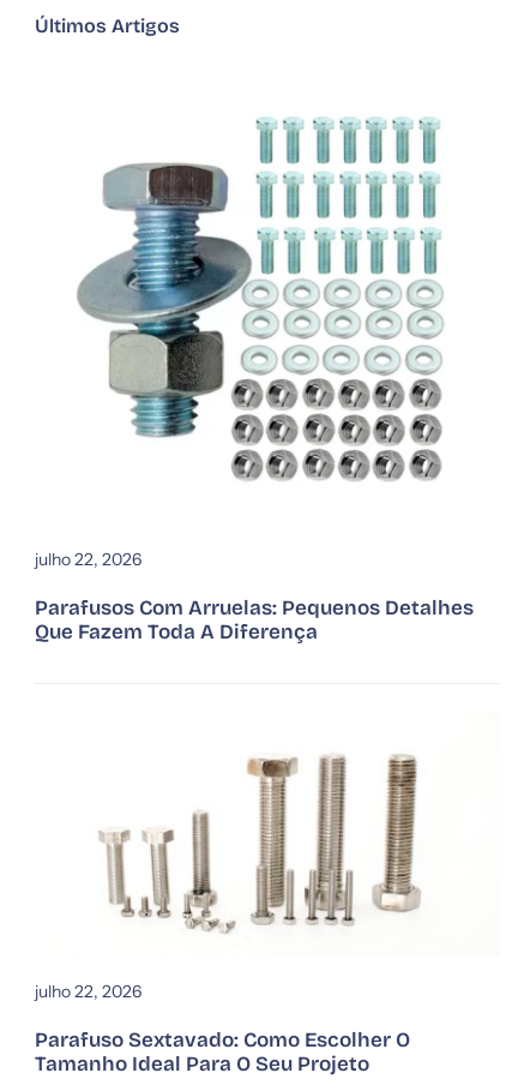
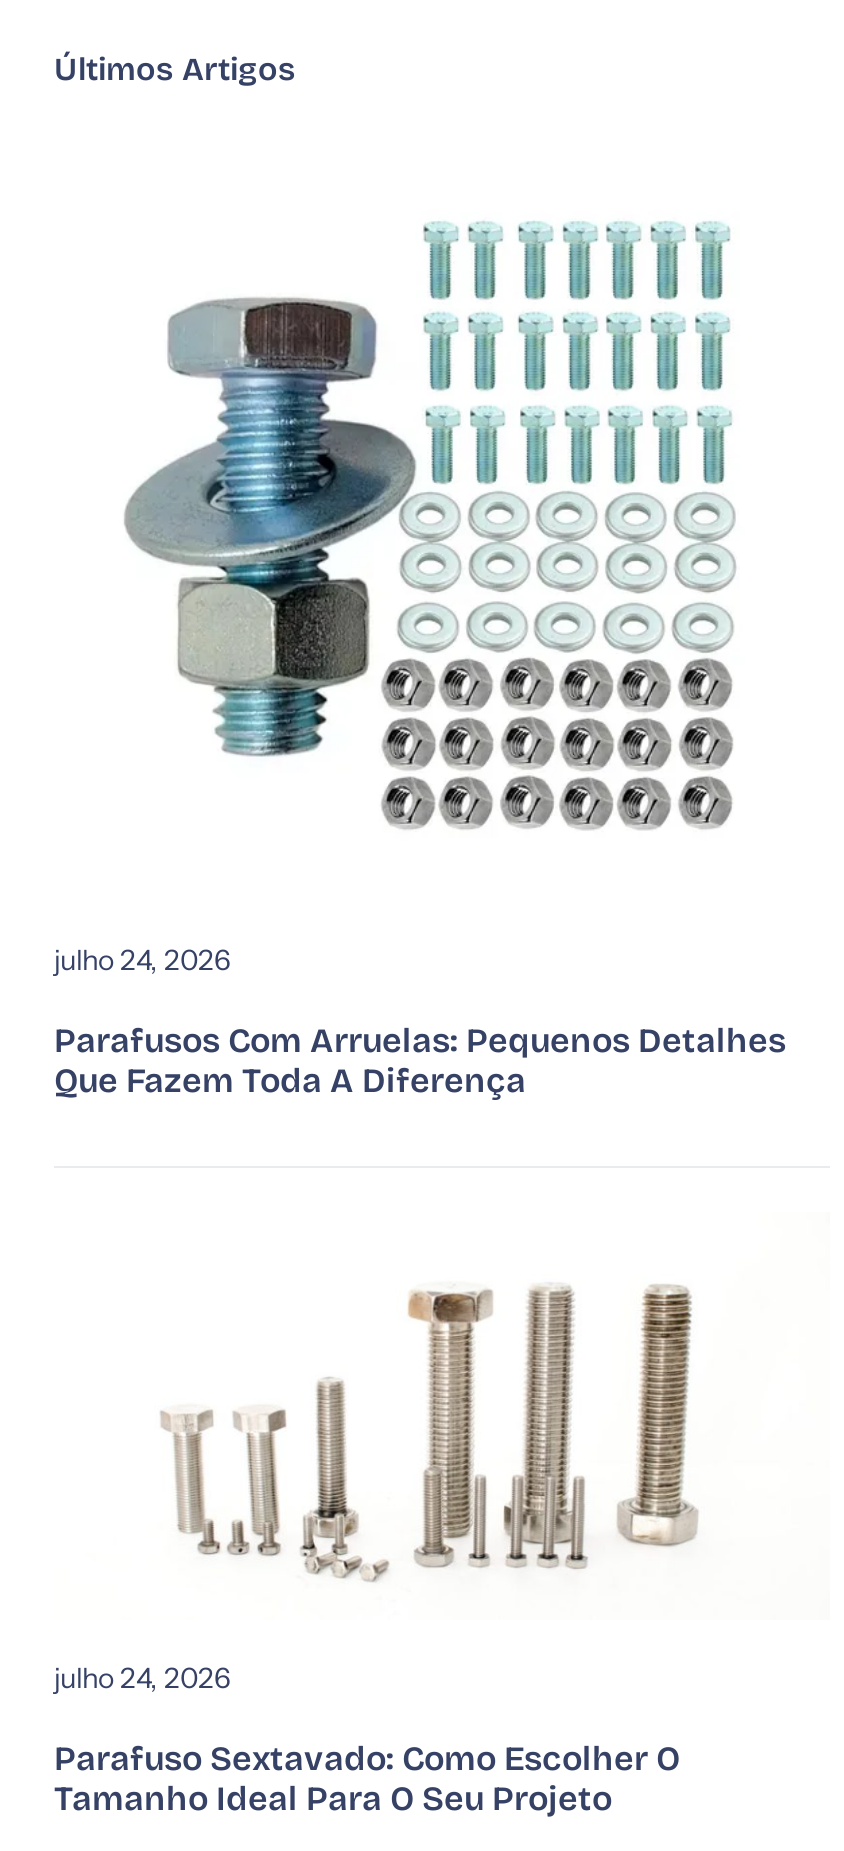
[35,549,141,570] julho 22, 2026 -> [54,943,230,979] julho 24, 2026
[35,981,141,1002] julho 22, 2026 -> [54,1661,230,1697] julho 24, 2026

